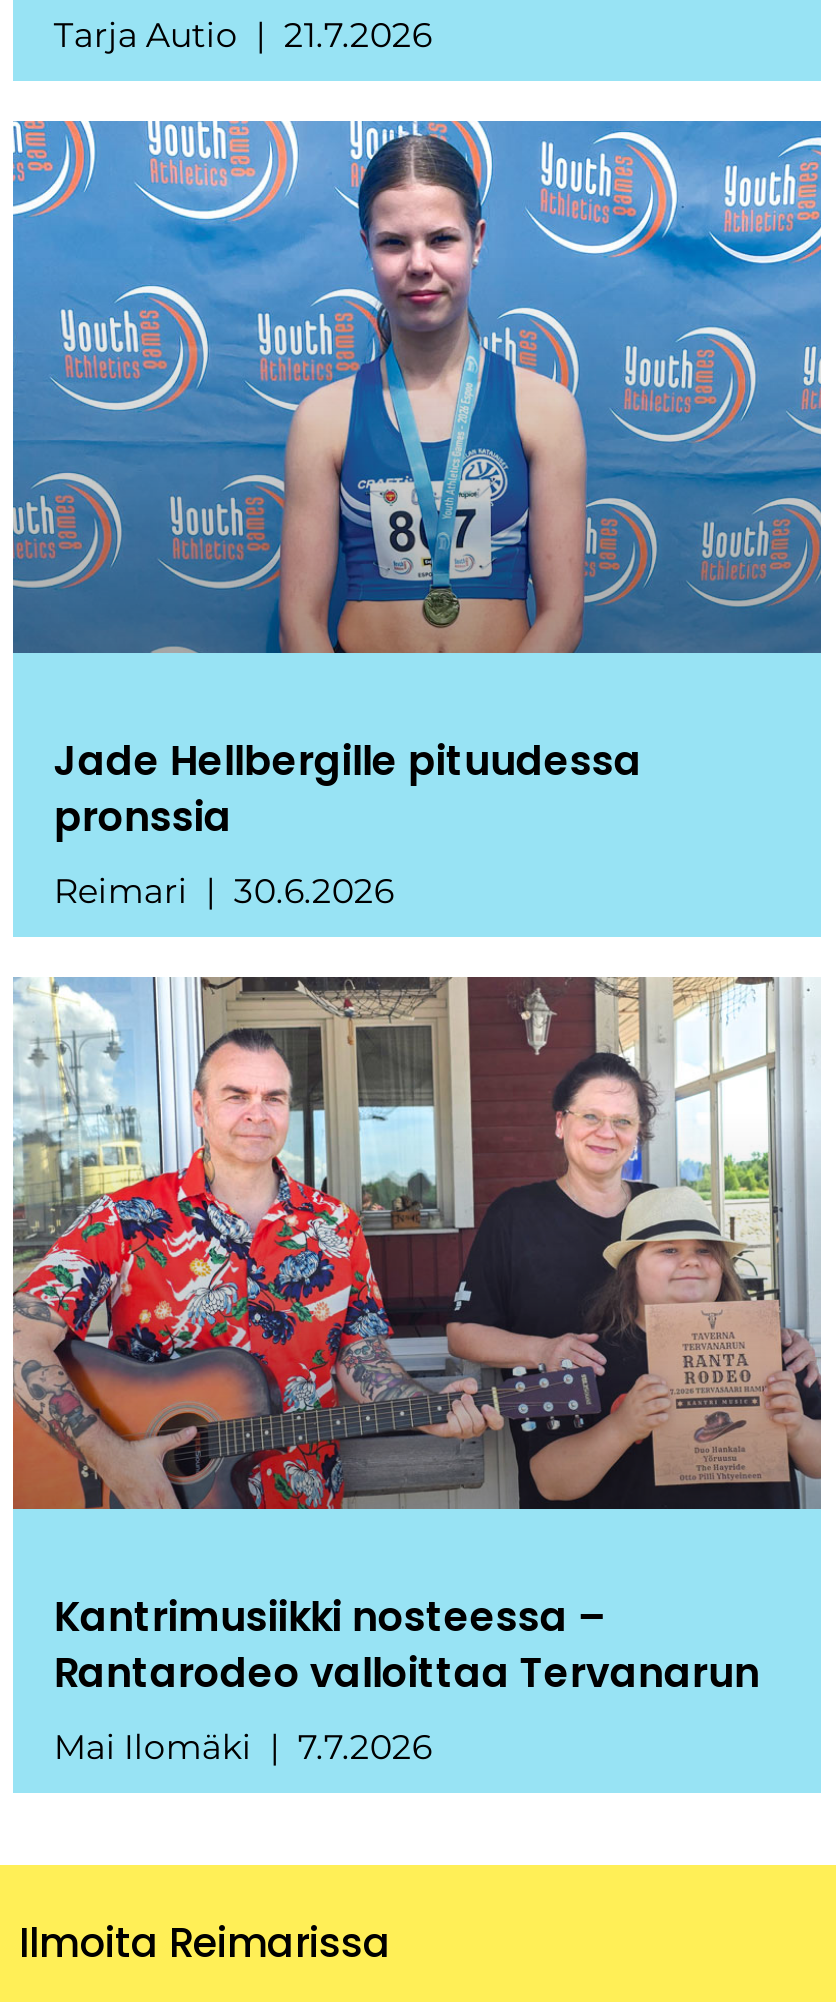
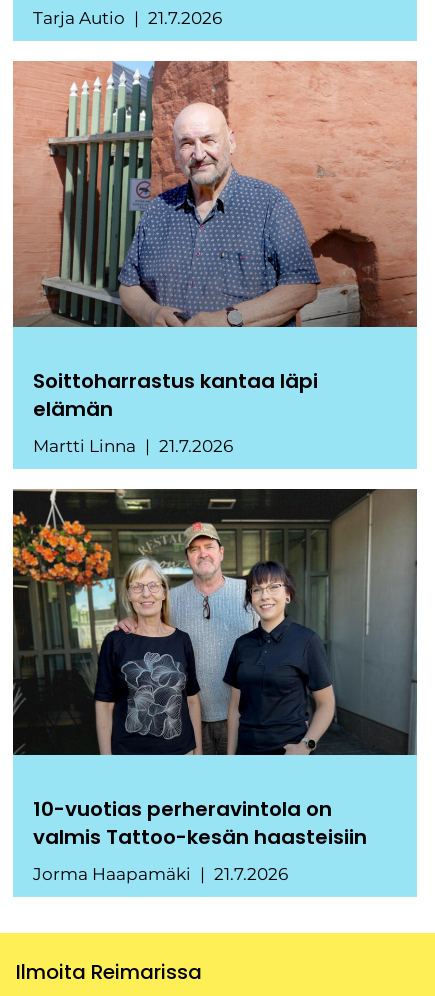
[11,119,823,846] [image] | Jade Hellbergille pituudessa | pronssia -> [12,60,418,423] [image] | Soittoharrastus kantaa läpi | elämän
[54,872,394,912] Reimari | 30.6.2026 -> [33,436,233,456] Martti Linna | 21.7.2026
[11,975,821,1702] [image] | Kantrimusiikki nosteessa – | Rantarodeo valloittaa Tervanarun -> [12,488,418,851] [image] | 10-vuotias perheravintola on | valmis Tattoo-kesän haasteisiin
[54,1728,432,1768] Mai Ilomäki | 7.7.2026 -> [33,864,288,884] Jorma Haapamäki | 21.7.2026

